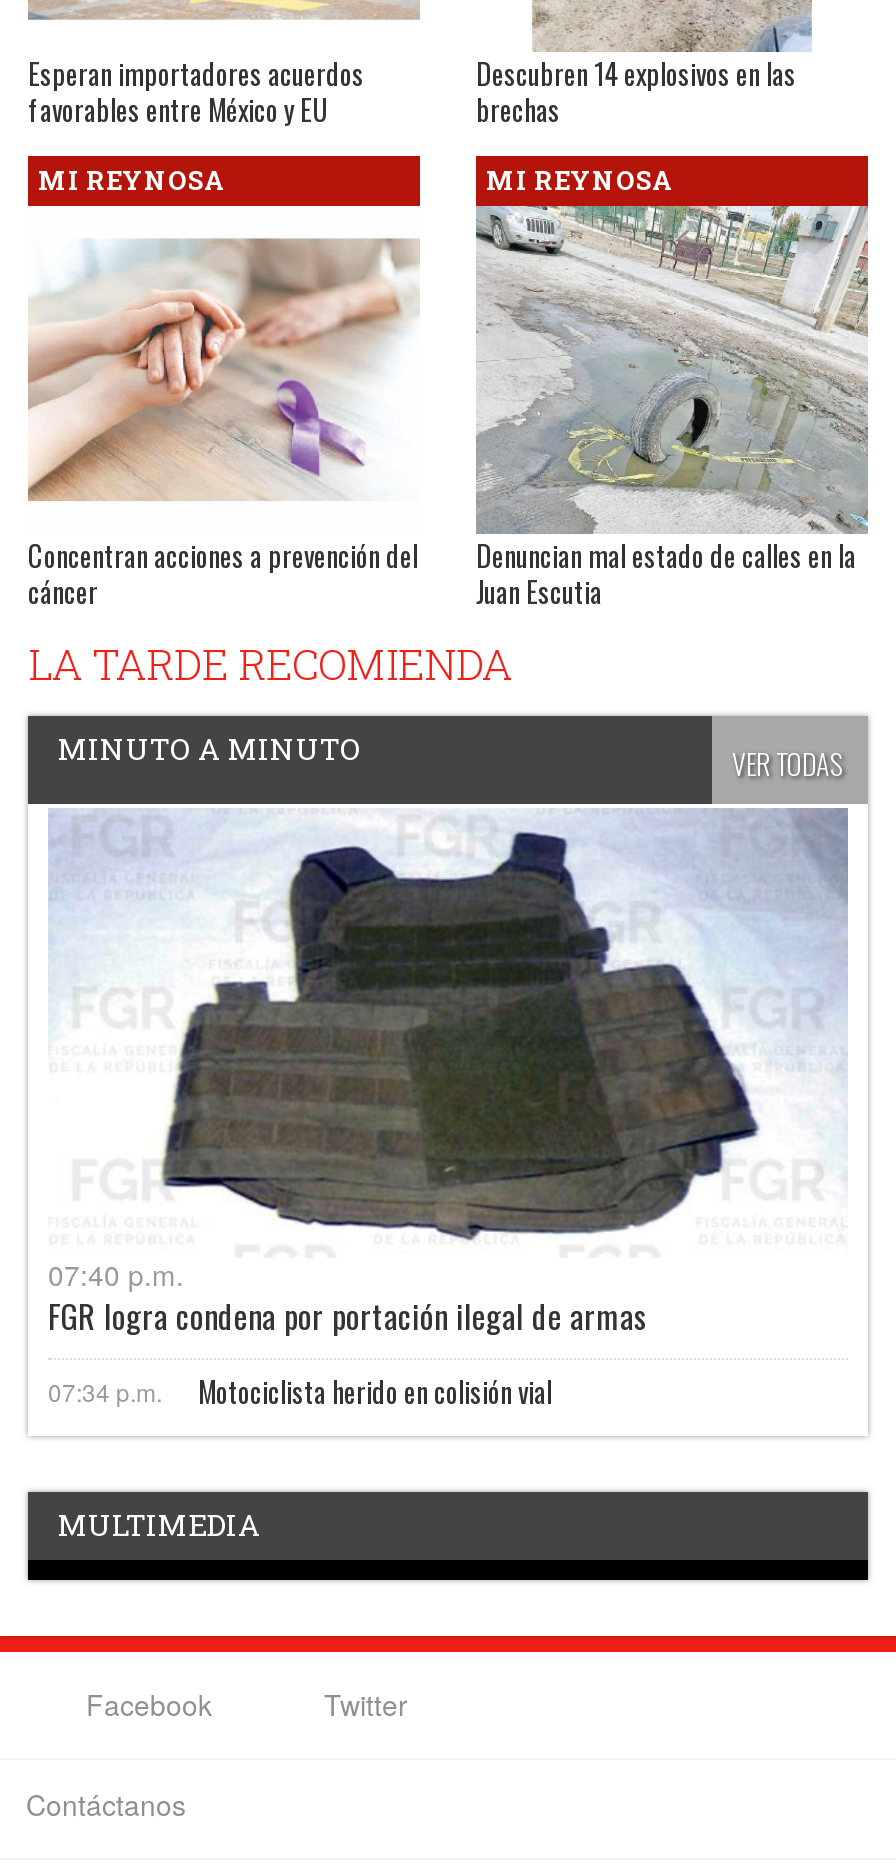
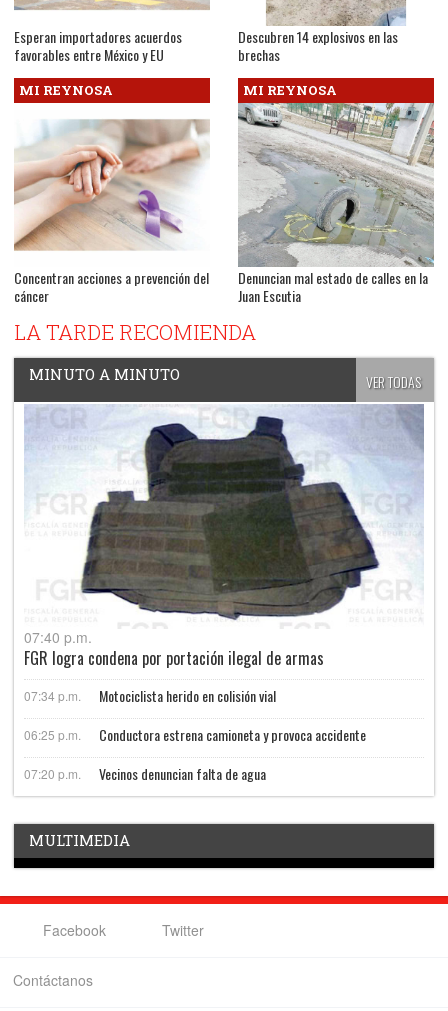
none -> [24,724,366,784] 06:25 p.m. | Conductora estrena camioneta y provoca accidente | 07:20 p.m. | Vecinos denuncian falta de agua

